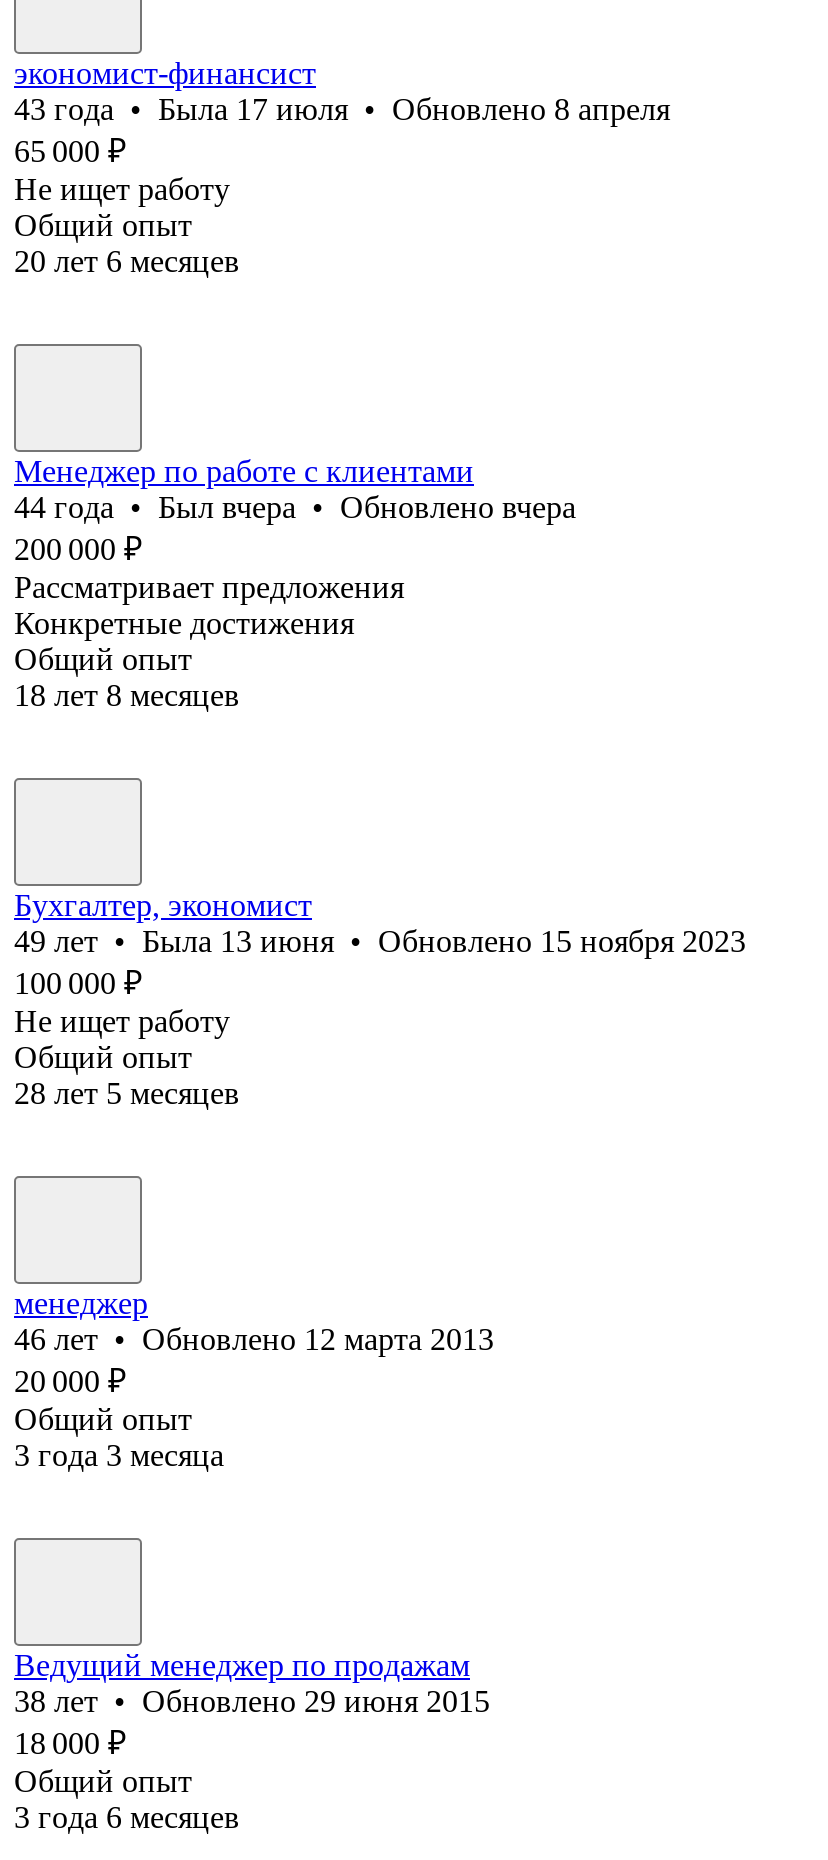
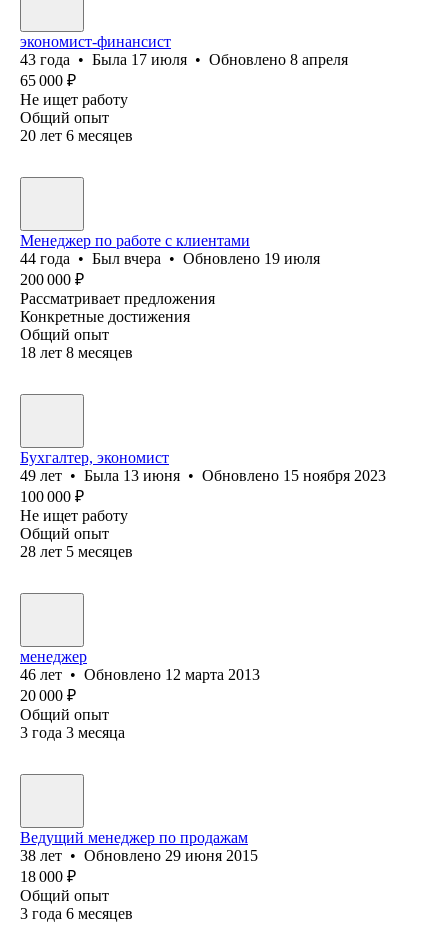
[14,490,576,524] 44 года • Был вчера • Обновлено вчера -> [20,250,320,267] 44 года • Был вчера • Обновлено 19 июля

